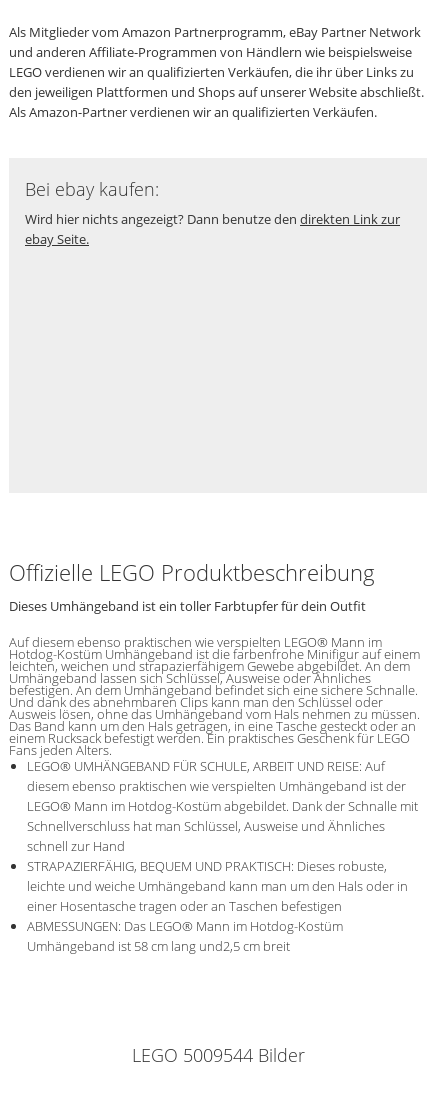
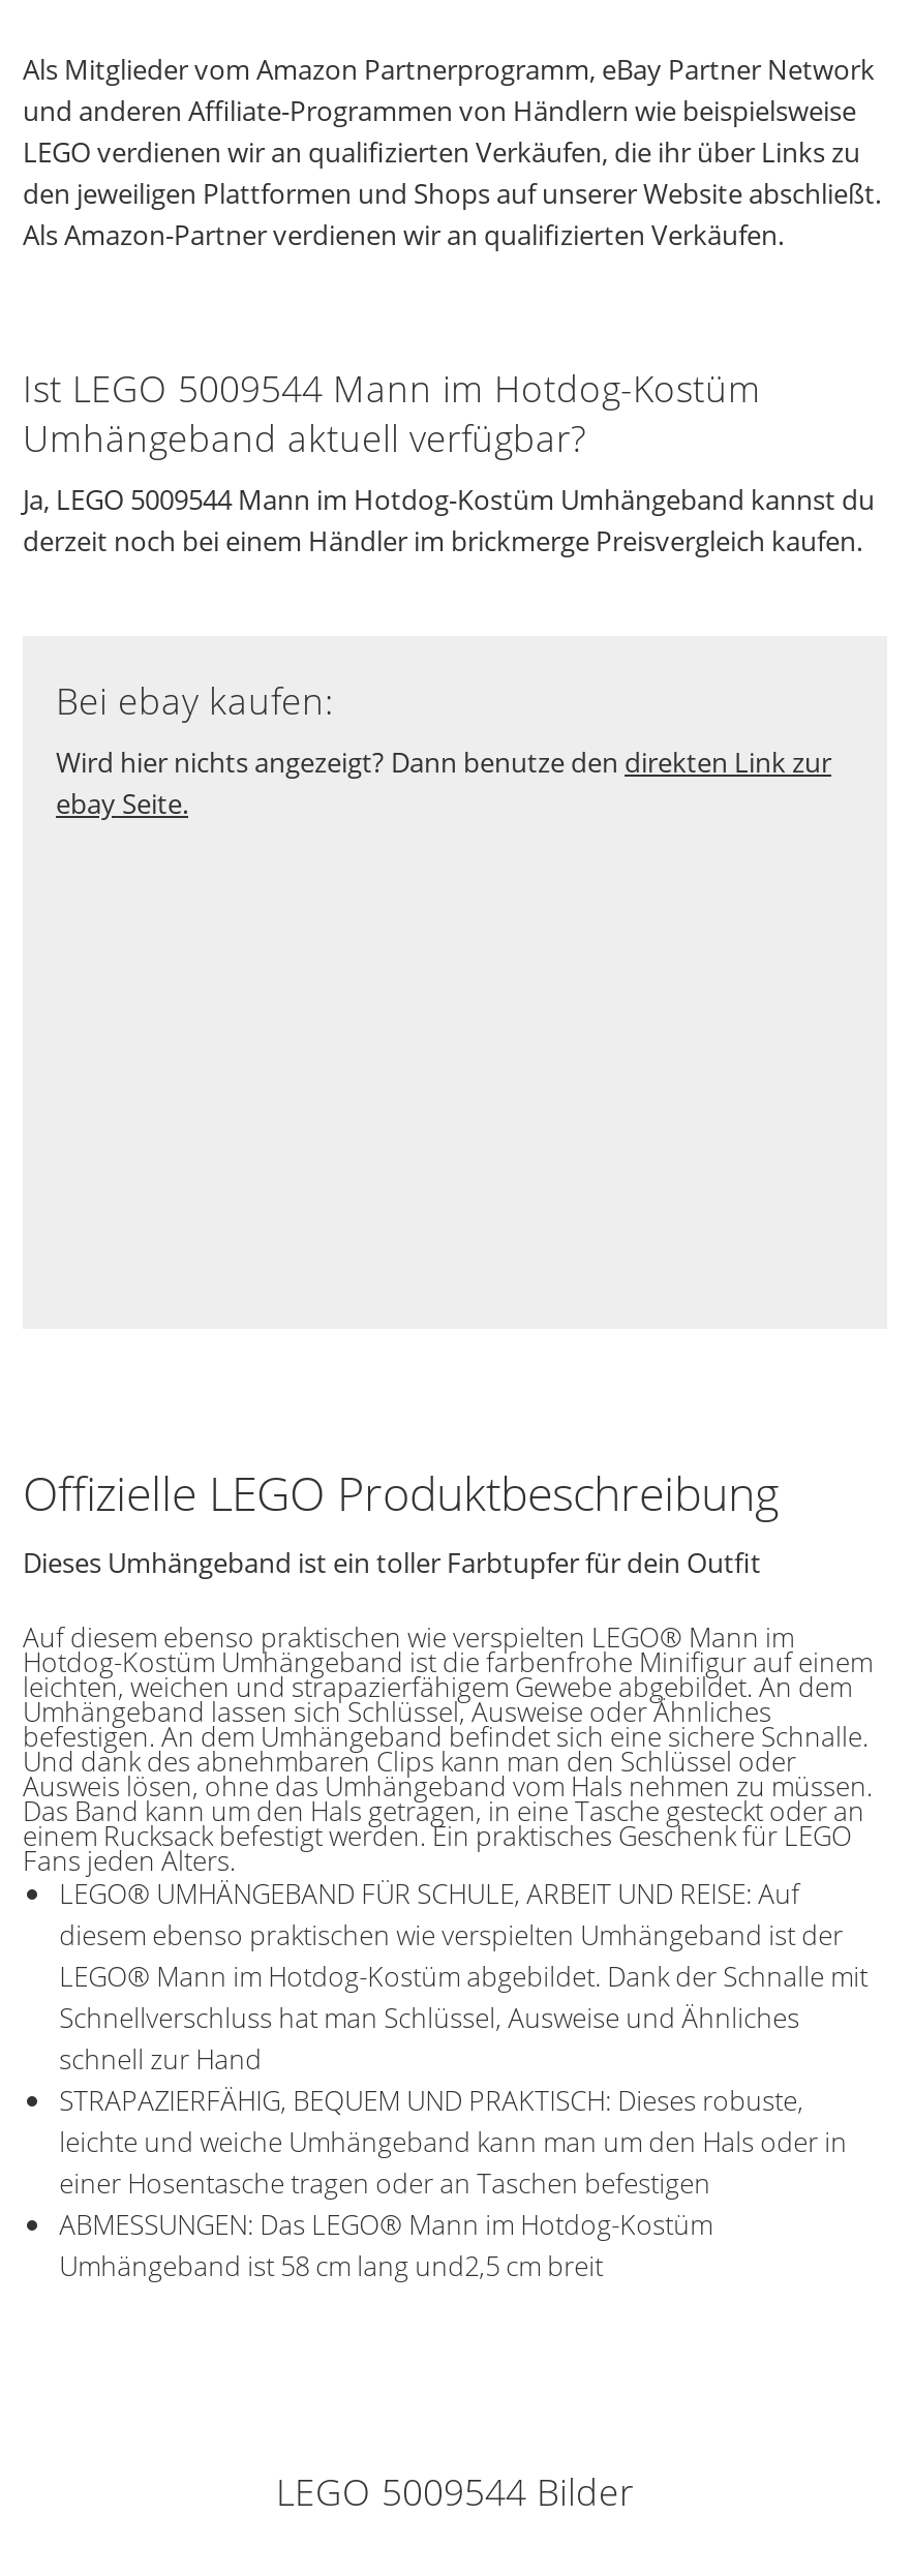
none -> [23,362,875,559] Ist LEGO 5009544 Mann im Hotdog-Kostüm | Umhängeband aktuell verfügbar? | Ja, LEGO 5009544 Mann im Hotdog-Kostüm Umhängeband kannst du | derzeit noch bei einem Händler im brickmerge Preisvergleich kaufen.

